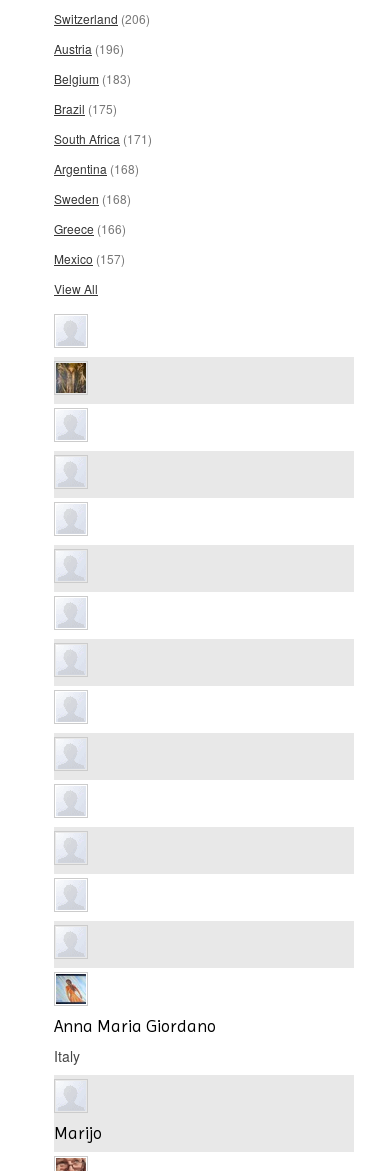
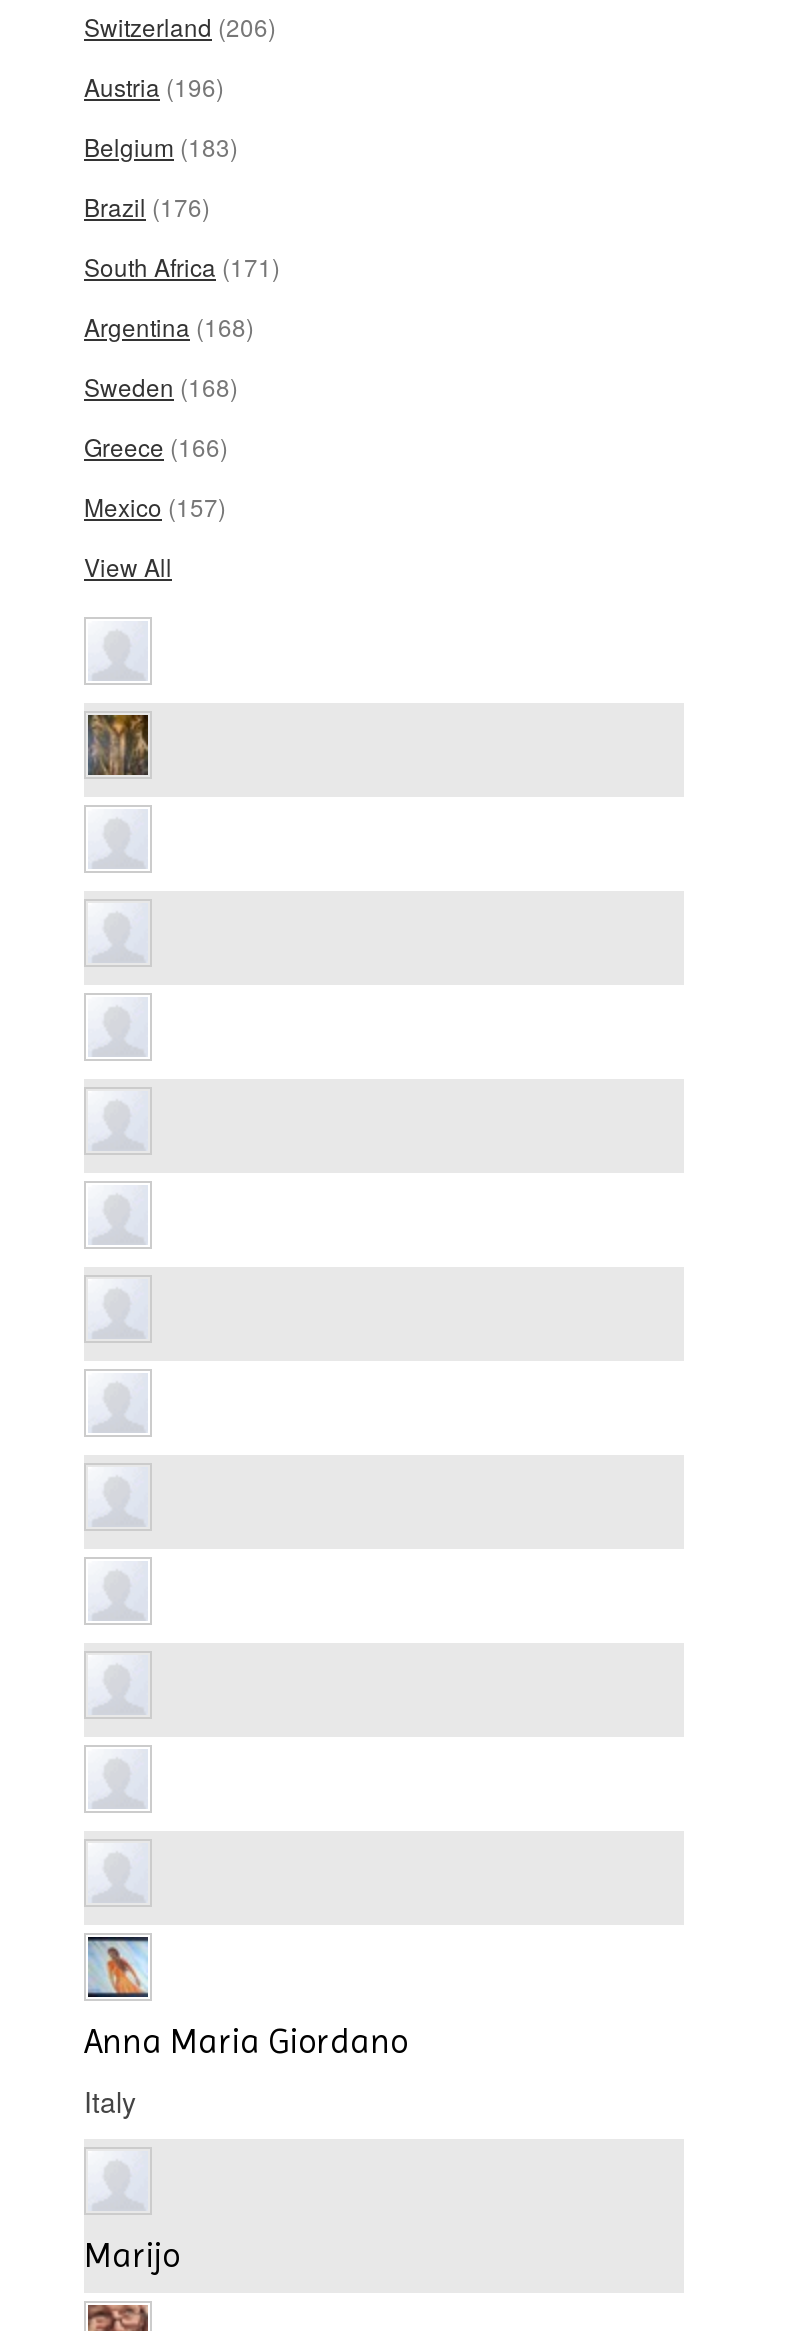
[54,100,117,117] Brazil (175) -> [84,189,210,223] Brazil (176)

